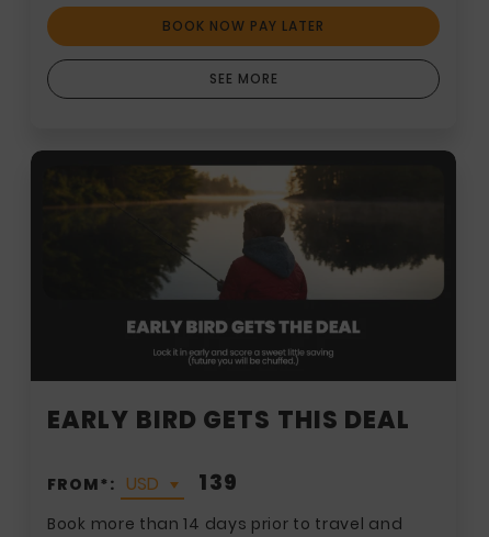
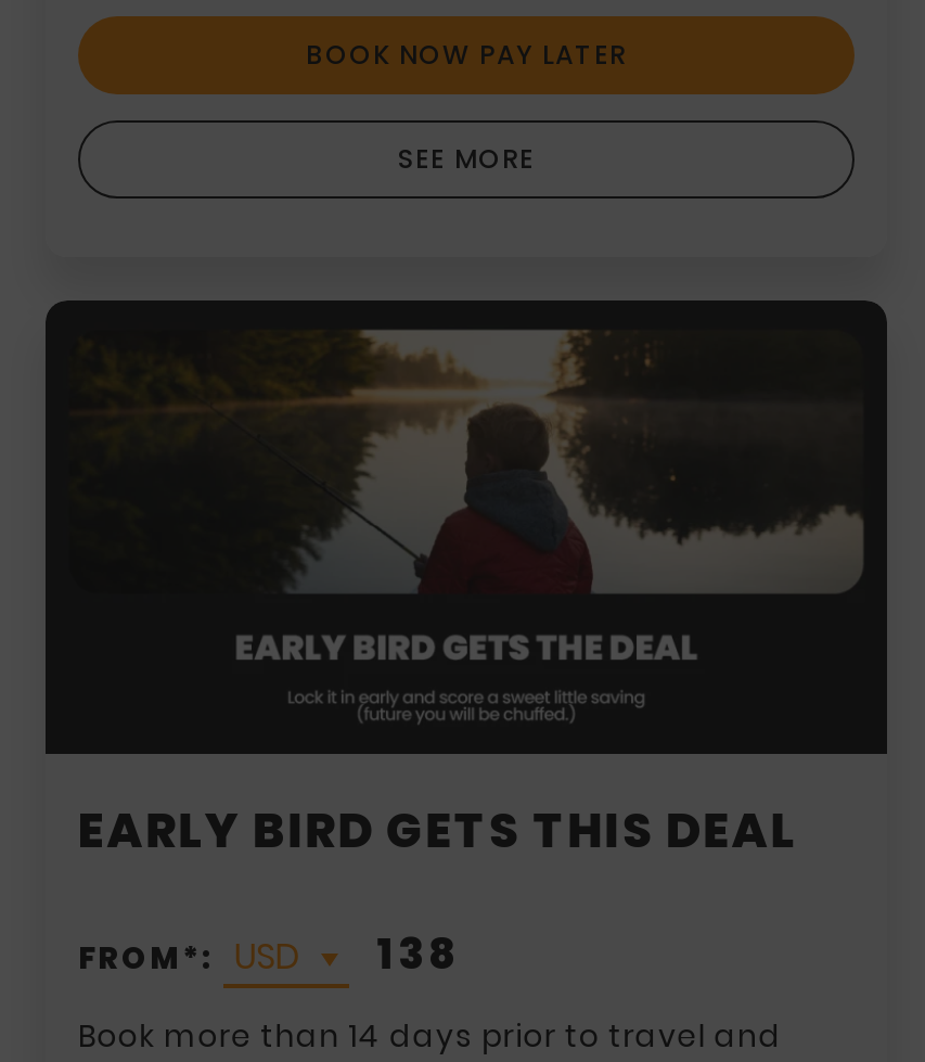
[198,468,239,497] 139 -> [377,926,461,984] 138

